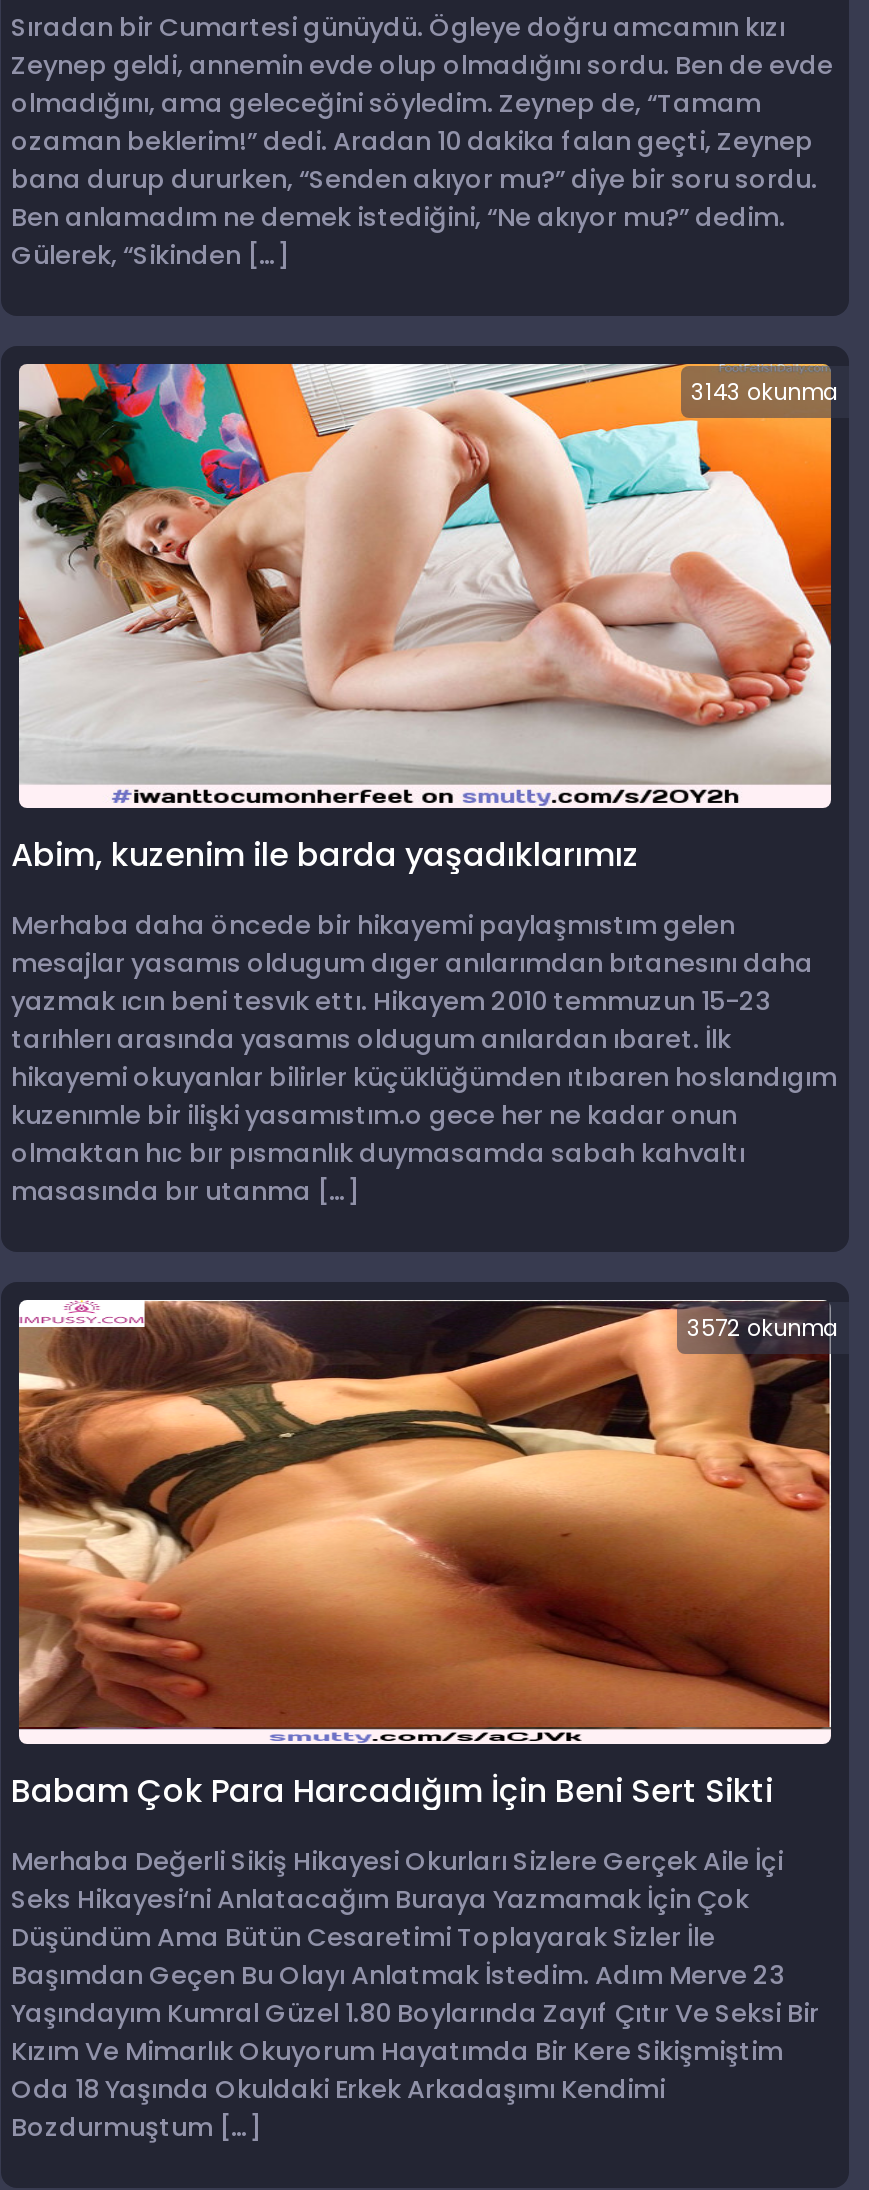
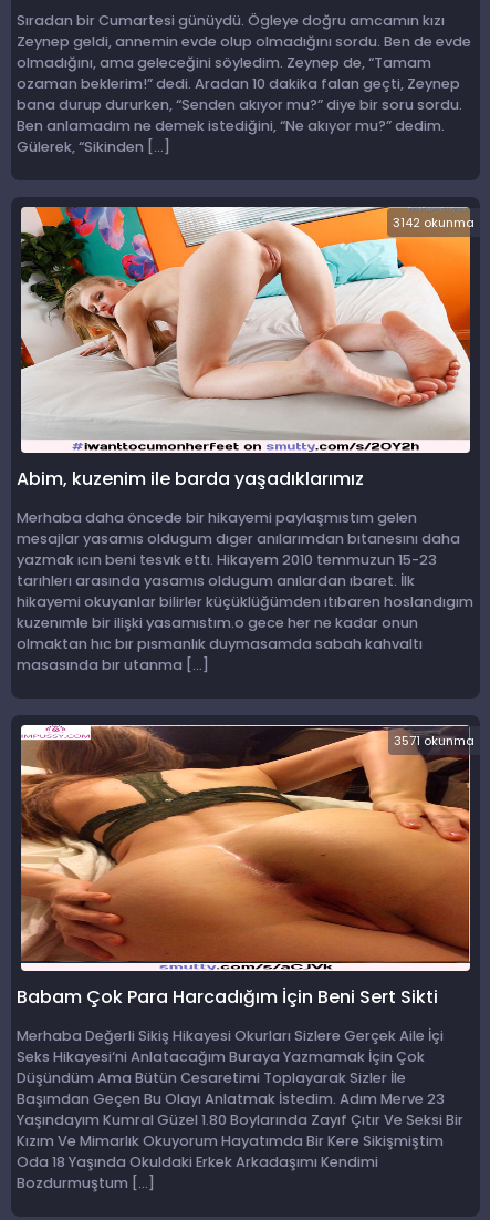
[691,376,839,408] 3143 okunma -> [393,214,475,231] 3142 okunma
[687,1312,839,1344] 3572 okunma -> [394,732,475,749] 3571 okunma

